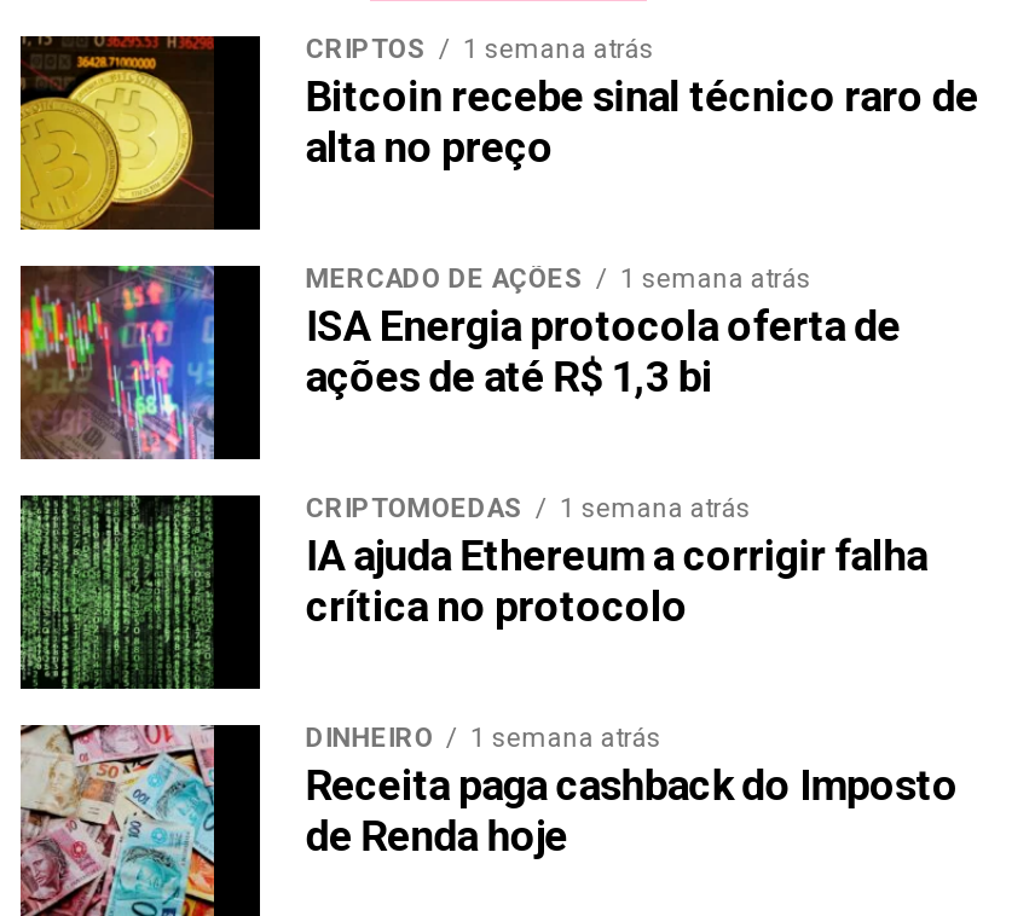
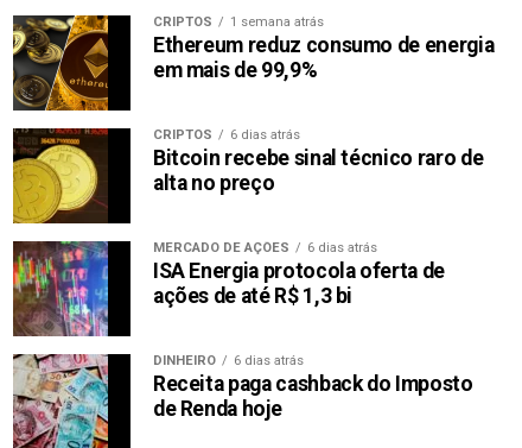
none -> [12,14,494,143] [image] | Ethereum reduz consumo de energia | em mais de 99,9% | CRIPTOS | 6 dias atrás
moved [16,31,979,401] -> [11,126,483,308]: [image] | Bitcoin recebe sinal técnico raro de | alta no preço | MERCADO DE AÇÕES | ISA Energia protocola oferta de | ações de até R$ 1,3 bi
[306,264,811,295] MERCADO DE AÇÕES 1 semana atrás -> [153,240,377,256] MERCADO DE AÇÕES 6 dias atrás
[21,493,927,691] [image] | CRIPTOMOEDAS | 1 semana atrás | IA ajuda Ethereum a corrigir falha | crítica no protocolo -> none
[306,723,661,754] DINHEIRO 1 semana atrás -> [153,353,304,369] DINHEIRO 6 dias atrás

